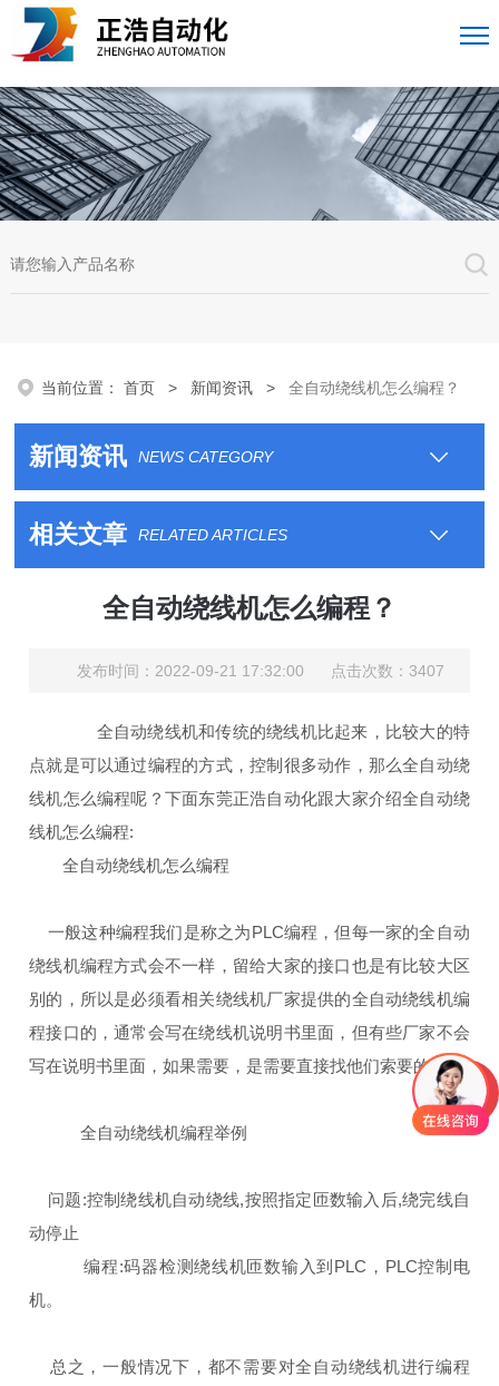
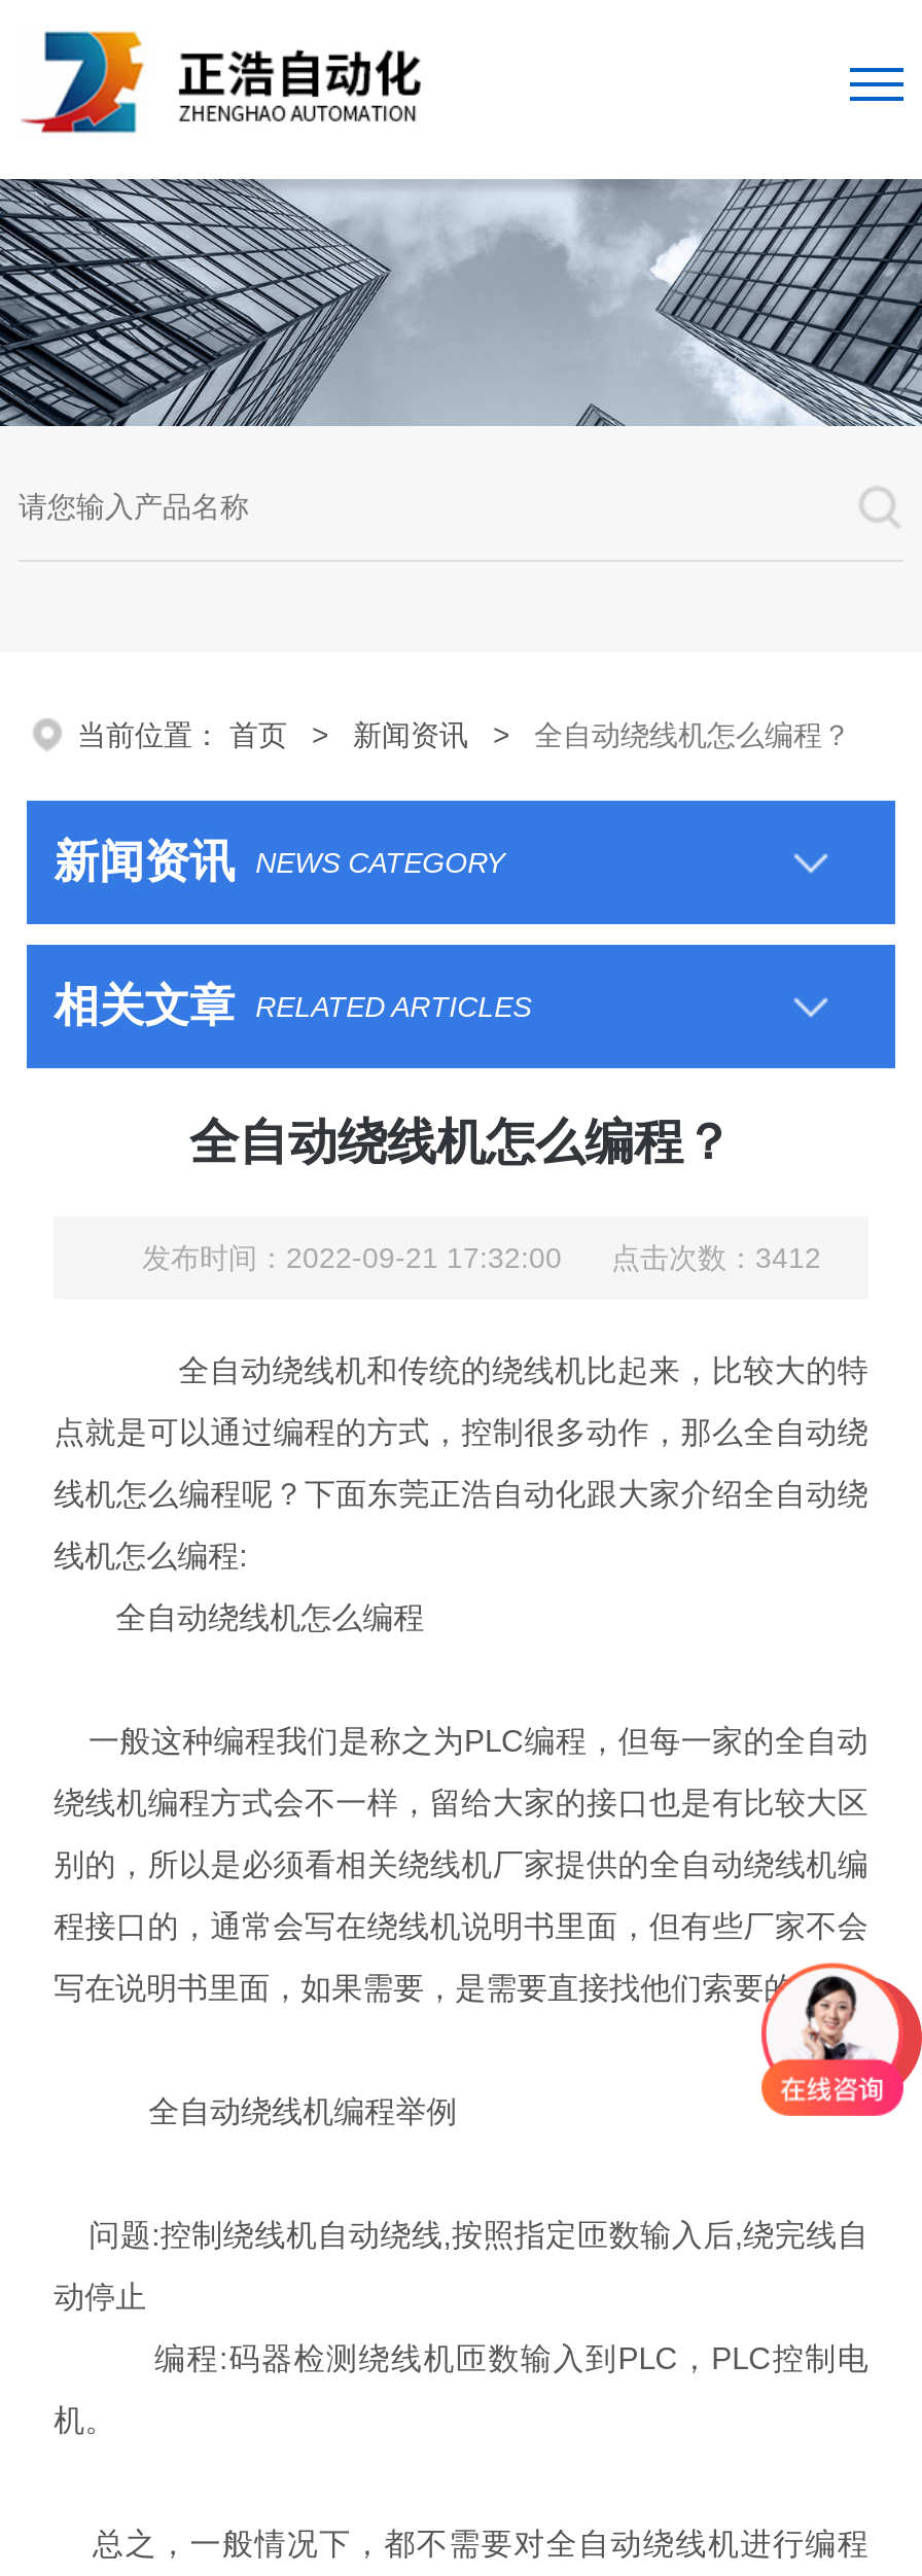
[77,662,444,680] 发布时间：2022-09-21 17:32:00 点击次数：3407 -> [142,1241,821,1274] 发布时间：2022-09-21 17:32:00 点击次数：3412

